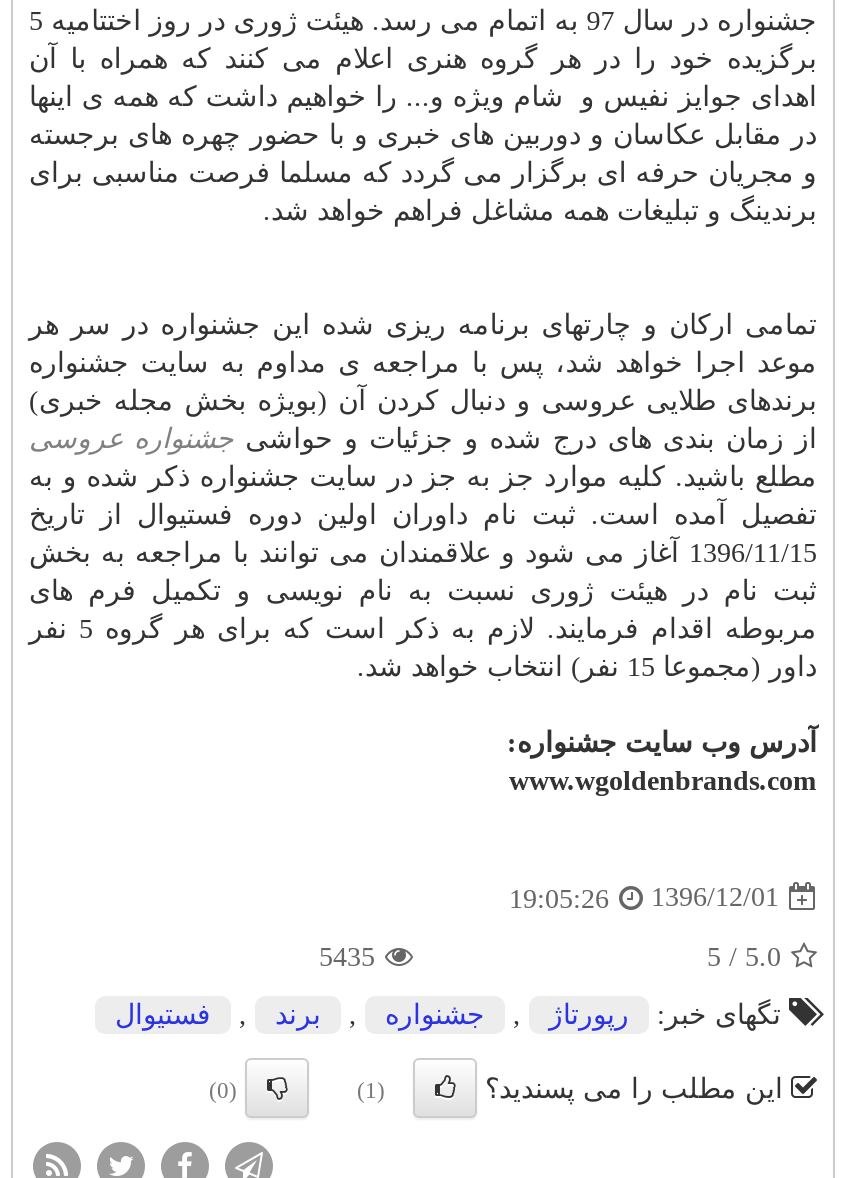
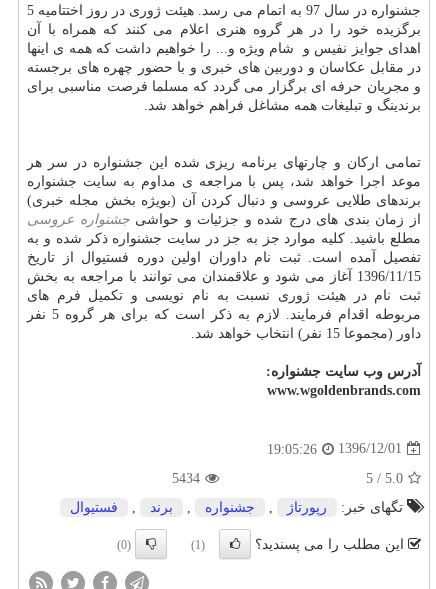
[319,942,375,972] 5435 -> [172,471,200,486] 5434

